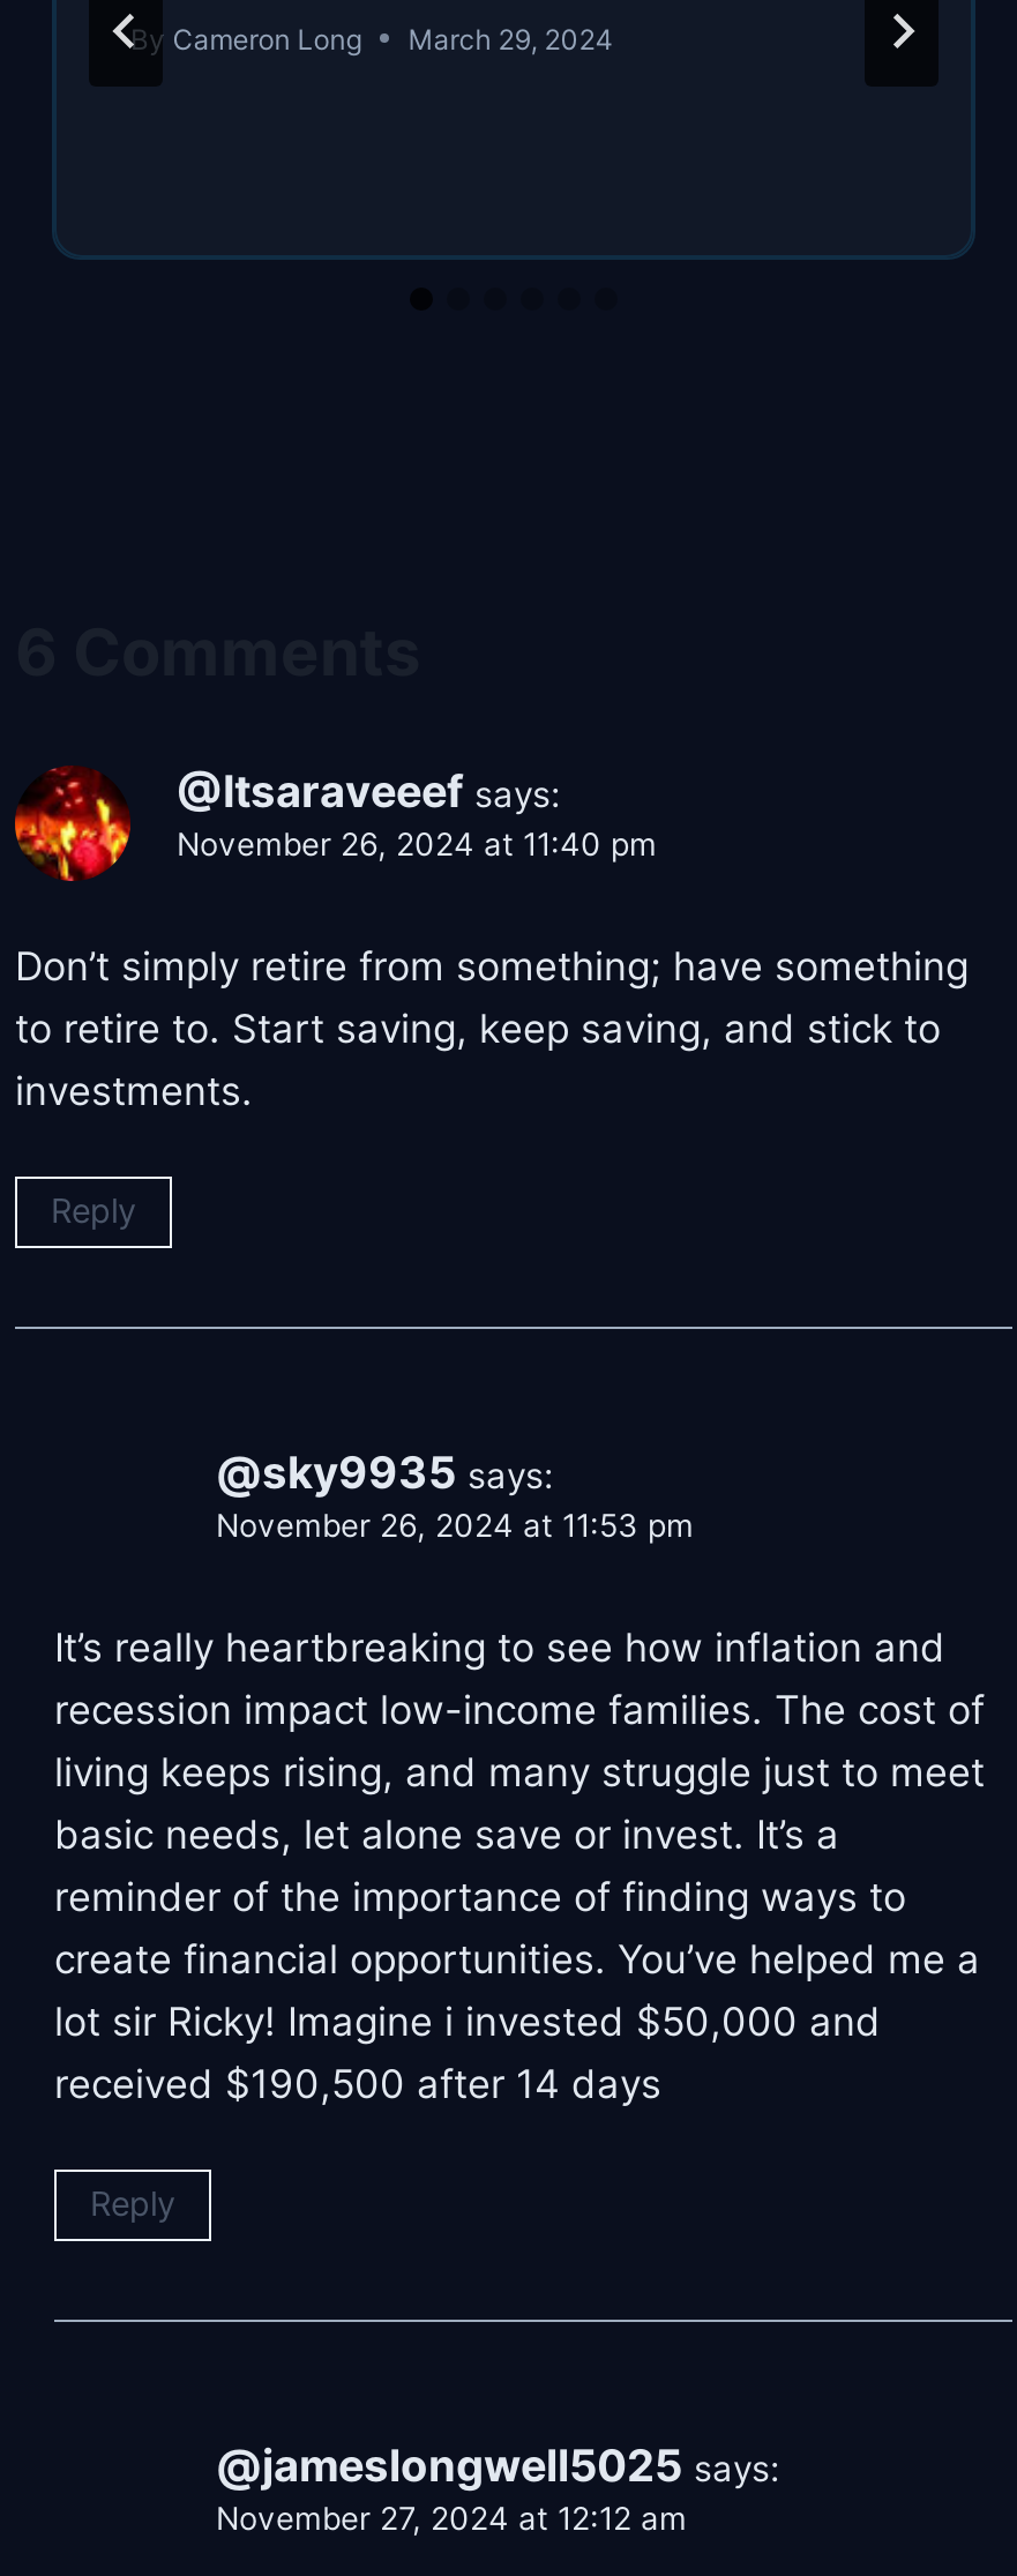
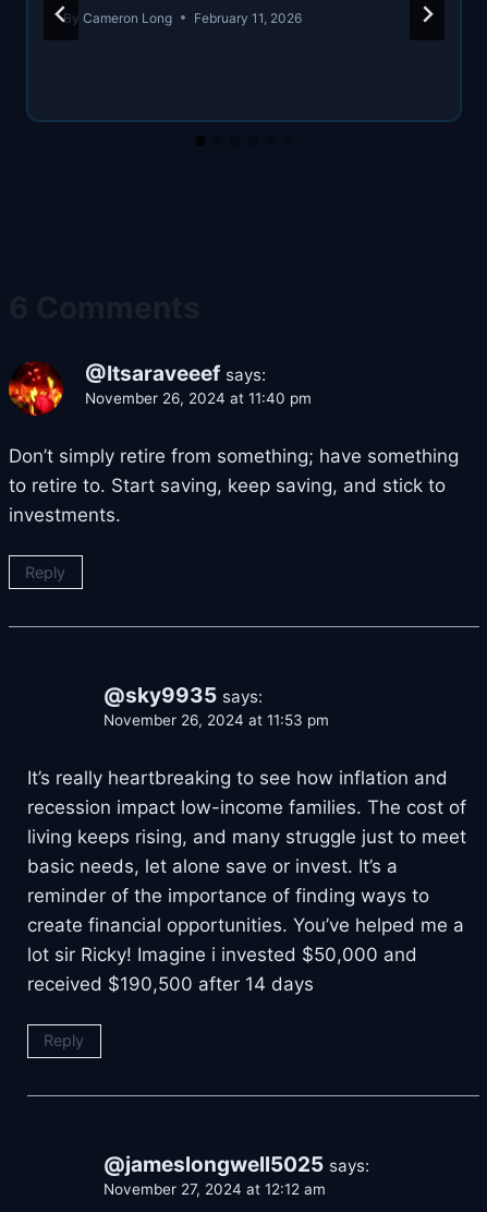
[130,22,613,57] By Cameron Long March 29, 2024 -> [63,10,302,26] By Cameron Long February 11, 2026

